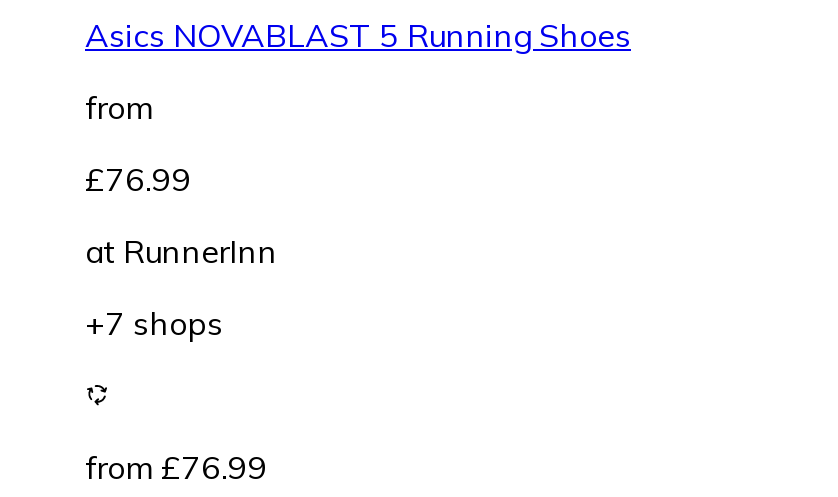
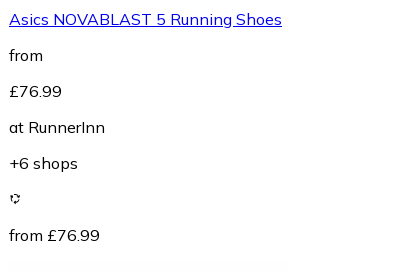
[85,304,223,344] +7 shops -> [9,153,78,173] +6 shops

